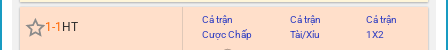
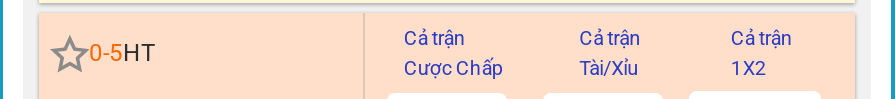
[45,20,78,34] 1-1HT -> [89,40,155,68] 0-5HT

